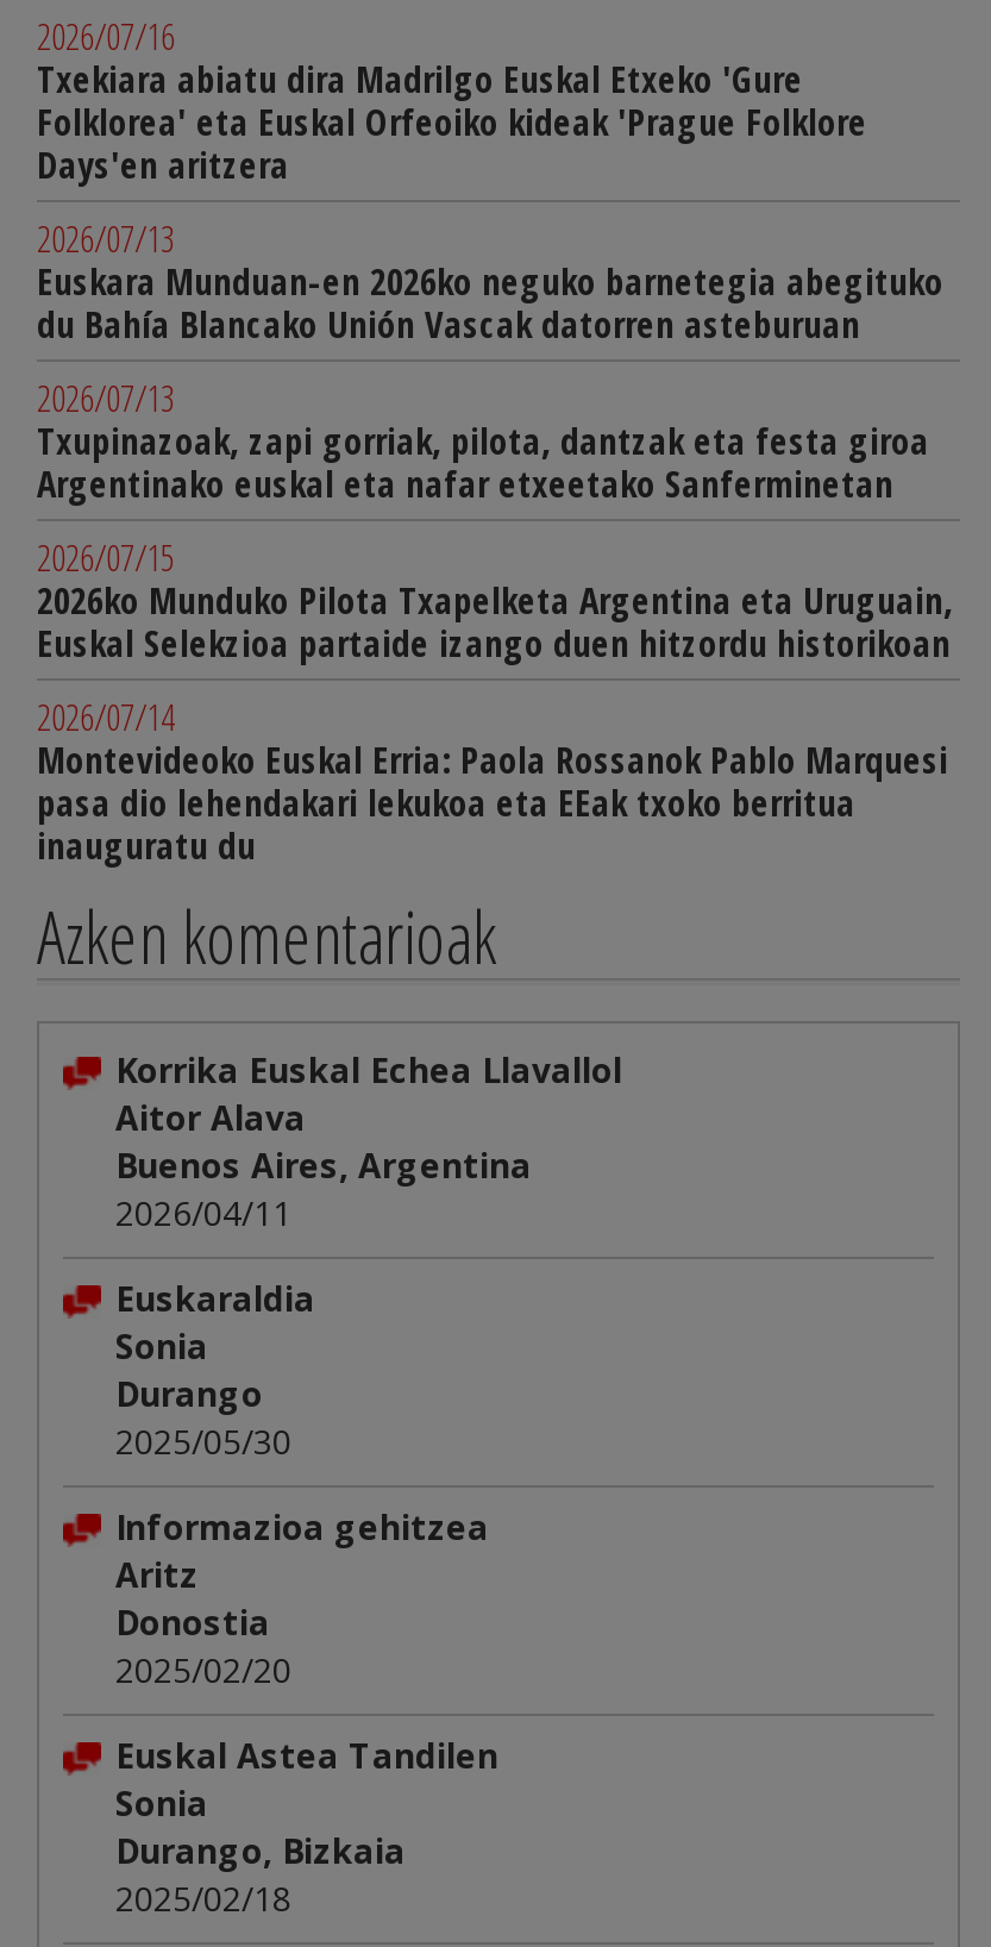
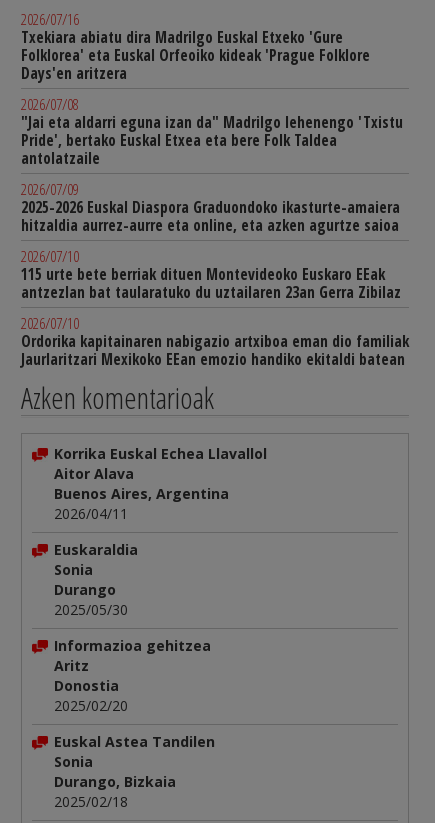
[37,214,943,350] 2026/07/13 | Euskara Munduan-en 2026ko neguko barnetegia abegituko | du Bahía Blancako Unión Vascak datorren asteburuan -> [21,94,403,169] 2026/07/08 | "Jai eta aldarri eguna izan da" Madrilgo lehenengo 'Txistu | Pride', bertako Euskal Etxea eta bere Folk Taldea | antolatzaile
[37,374,929,509] 2026/07/13 | Txupinazoak, zapi gorriak, pilota, dantzak eta festa giroa | Argentinako euskal eta nafar etxeetako Sanferminetan -> [21,179,400,236] 2026/07/09 | 2025-2026 Euskal Diaspora Graduondoko ikasturte-amaiera | hitzaldia aurrez-aurre eta online, eta azken agurtze saioa
[37,533,953,669] 2026/07/15 | 2026ko Munduko Pilota Txapelketa Argentina eta Uruguain, | Euskal Selekzioa partaide izango duen hitzordu historikoan -> [21,246,401,303] 2026/07/10 | 115 urte bete berriak dituen Montevideoko Euskaro EEak | antzezlan bat taularatuko du uztailaren 23an Gerra Zibilaz
[37,693,948,871] 2026/07/14 | Montevideoko Euskal Erria: Paola Rossanok Pablo Marquesi | pasa dio lehendakari lekukoa eta EEak txoko berritua | inauguratu du -> [21,313,409,370] 2026/07/10 | Ordorika kapitainaren nabigazio artxiboa eman dio familiak | Jaurlaritzari Mexikoko EEan emozio handiko ekitaldi batean

